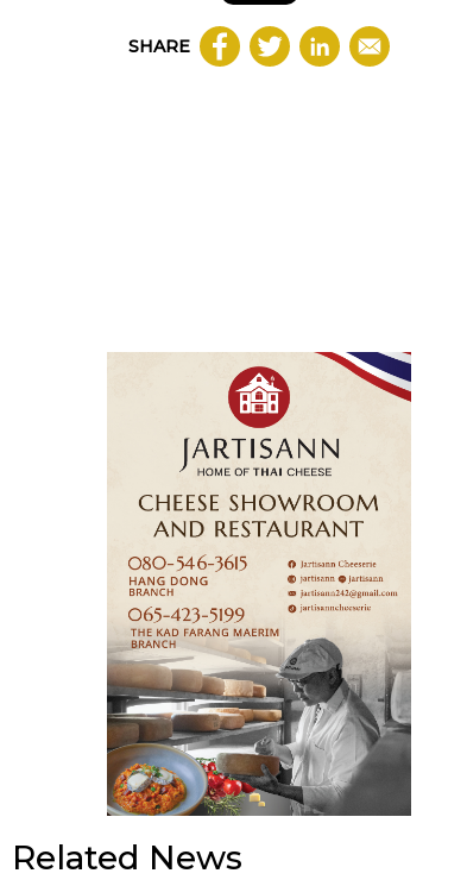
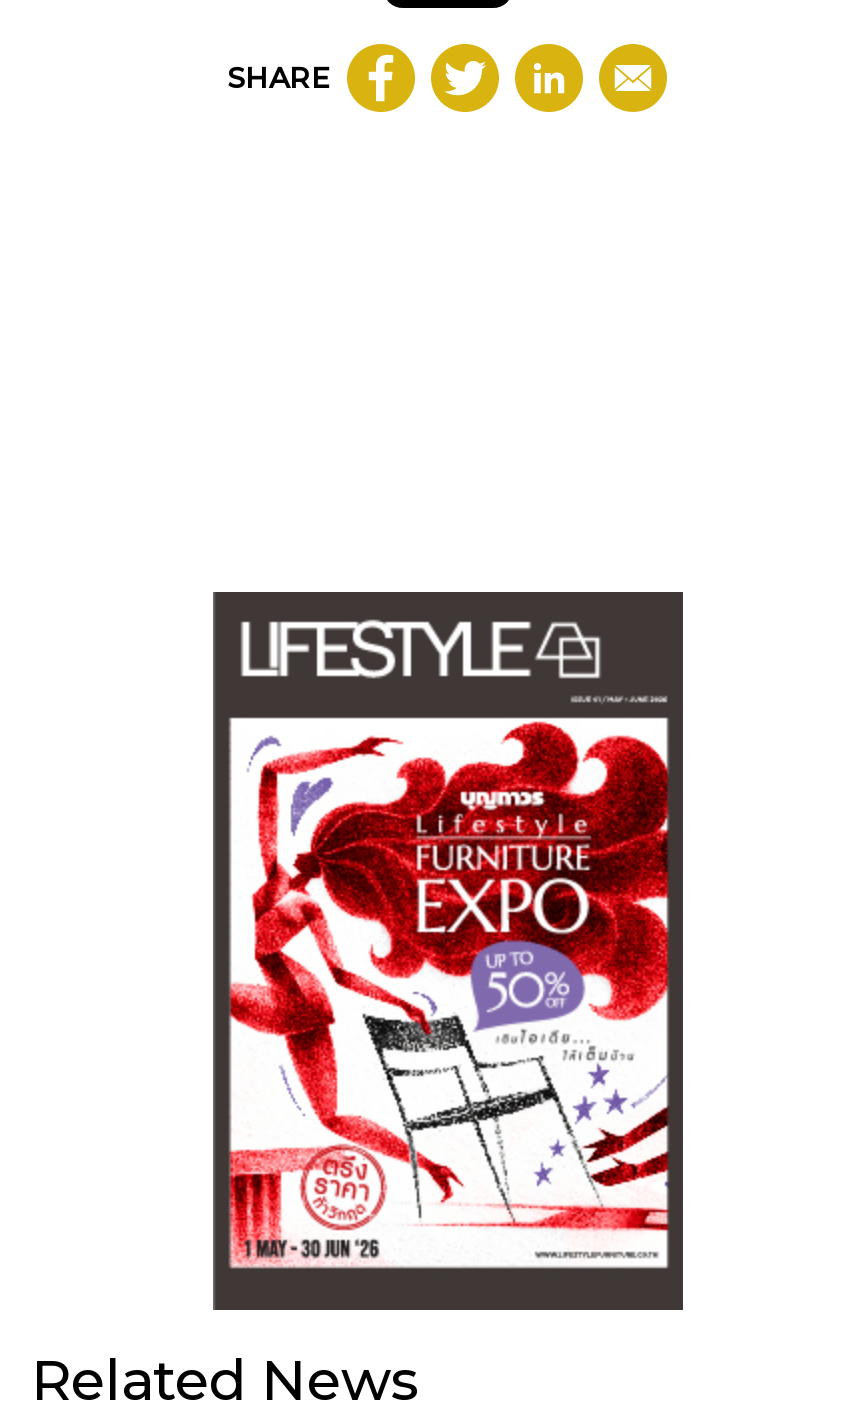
[106,351,412,817] [image] -> [191,590,703,1310] [image]

